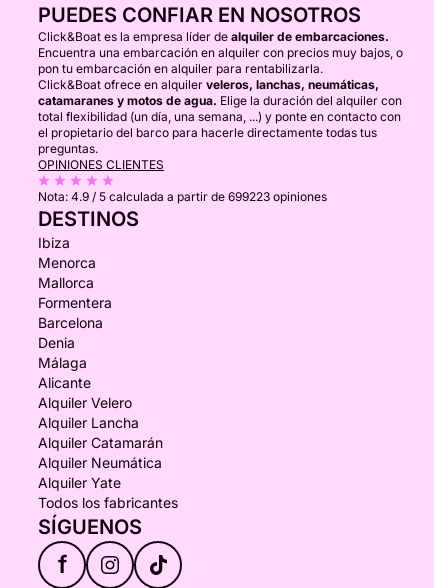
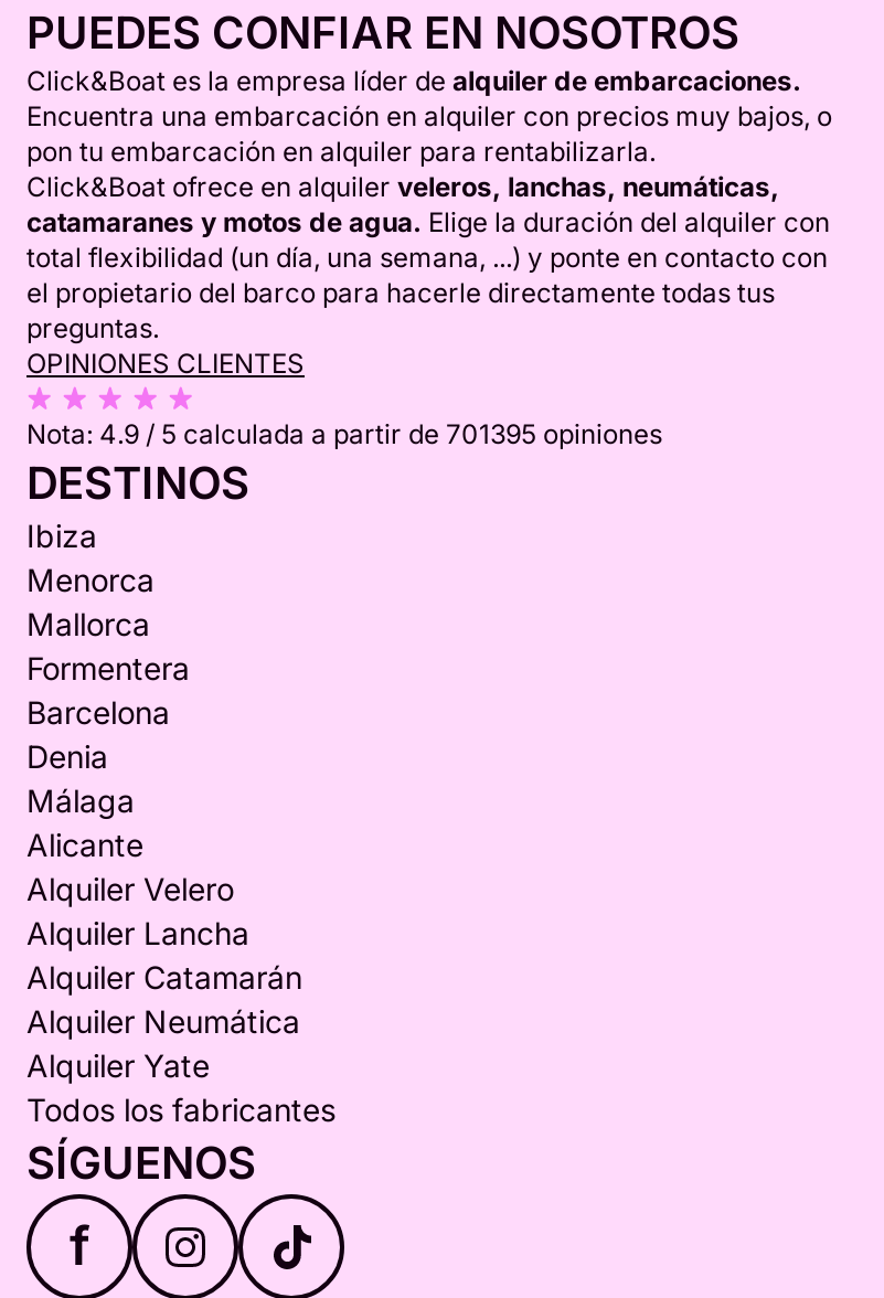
[38,189,327,204] Nota: 4.9 / 5 calculada a partir de 699223 opiniones -> [26,417,662,450] Nota: 4.9 / 5 calculada a partir de 701395 opiniones

